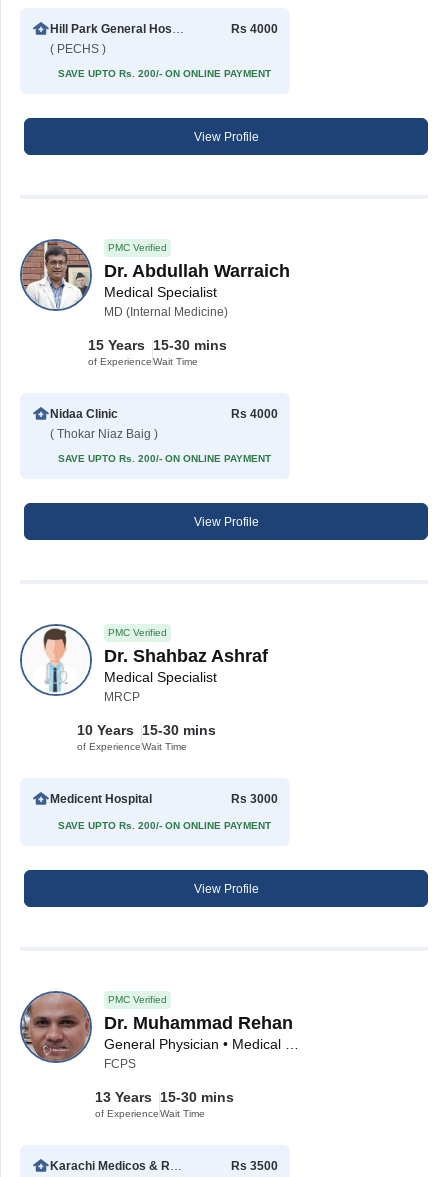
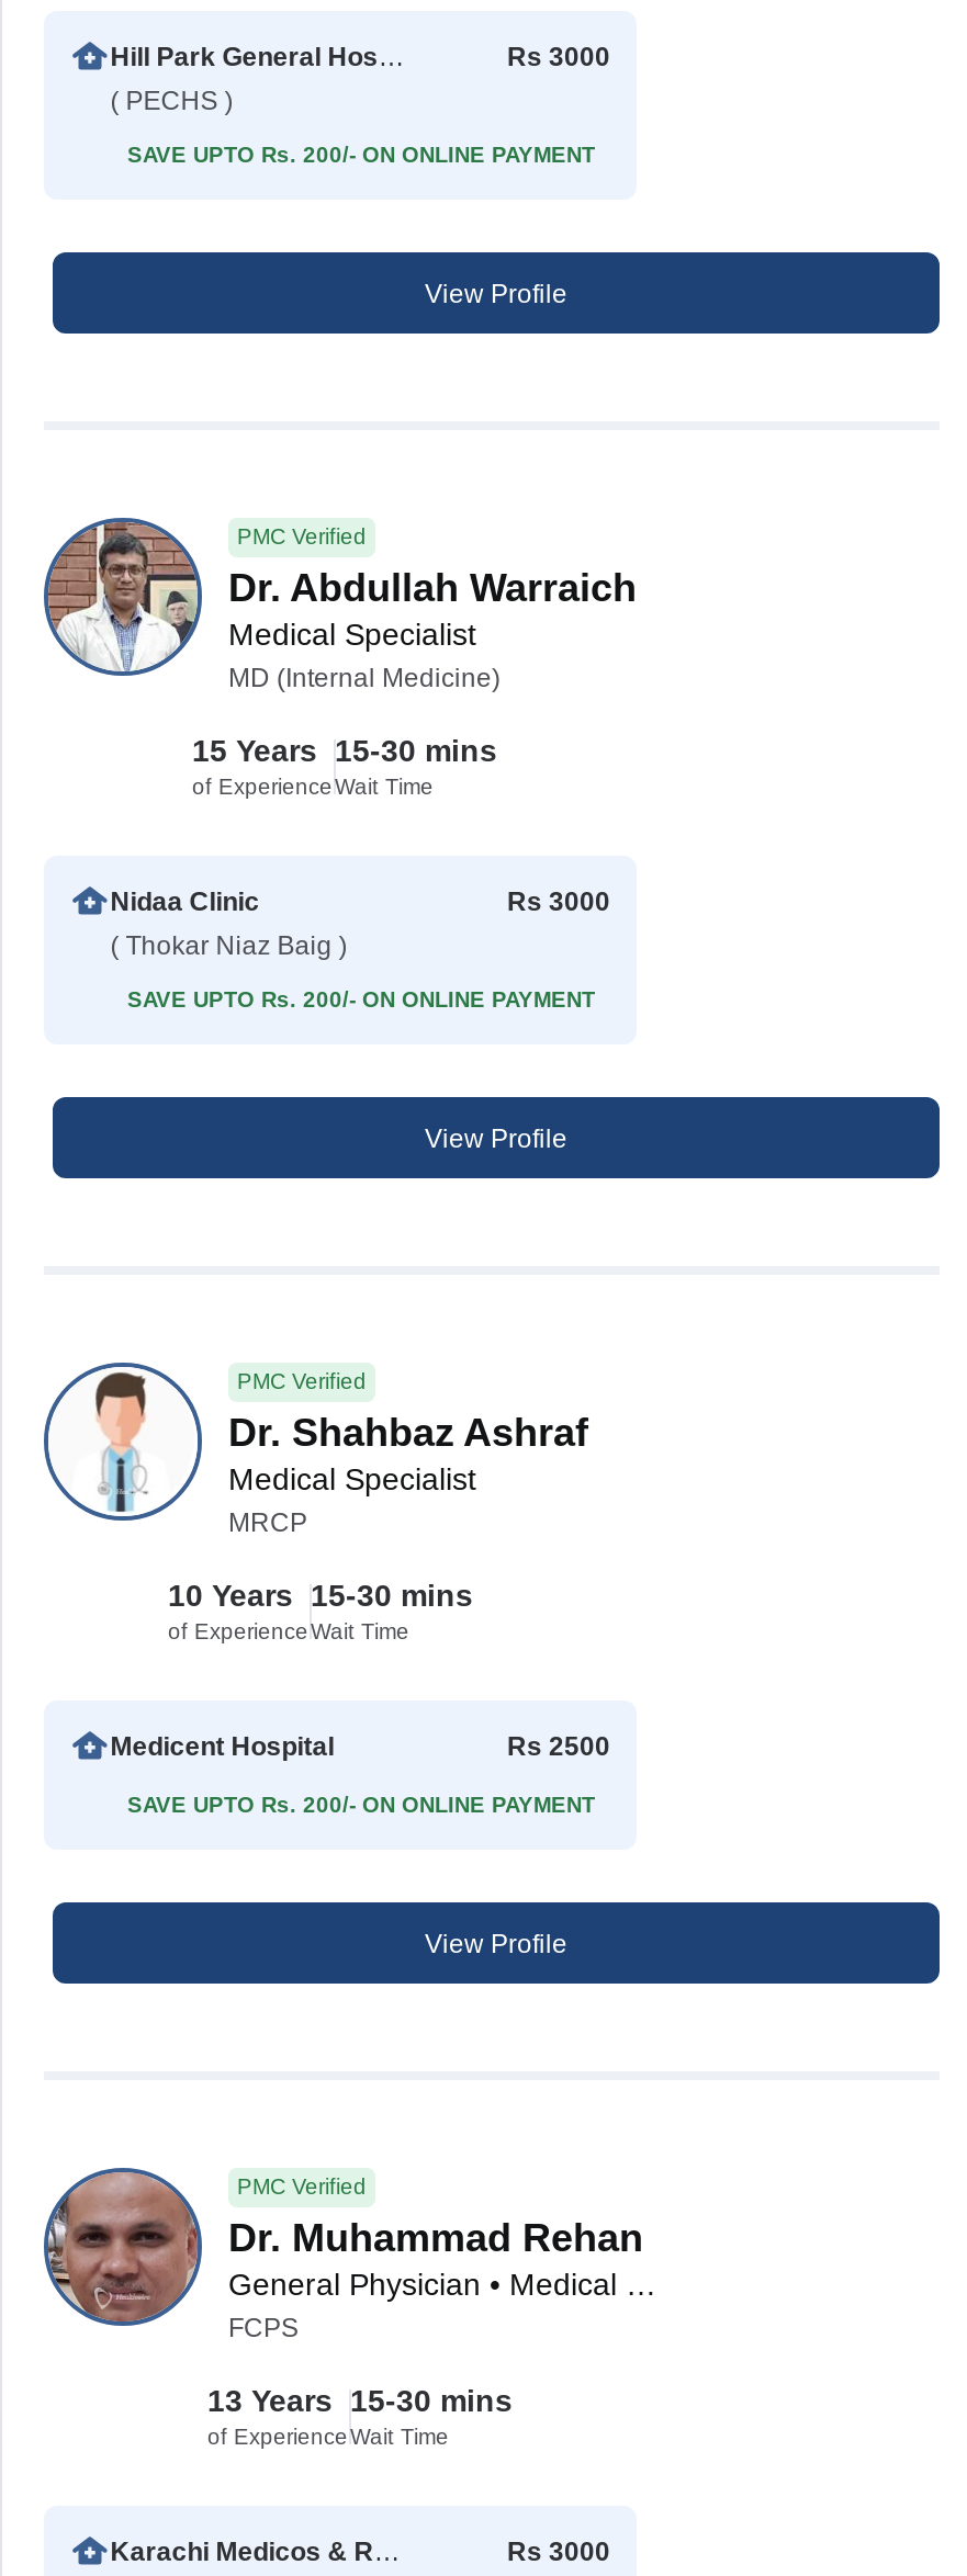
[231,22,278,36] Rs 4000 -> [507,41,610,72] Rs 3000
[231,407,278,421] Rs 4000 -> [507,886,610,917] Rs 3000
[231,792,278,806] Rs 3000 -> [507,1731,610,1762] Rs 2500
[231,1159,278,1173] Rs 3500 -> [507,2536,610,2567] Rs 3000

